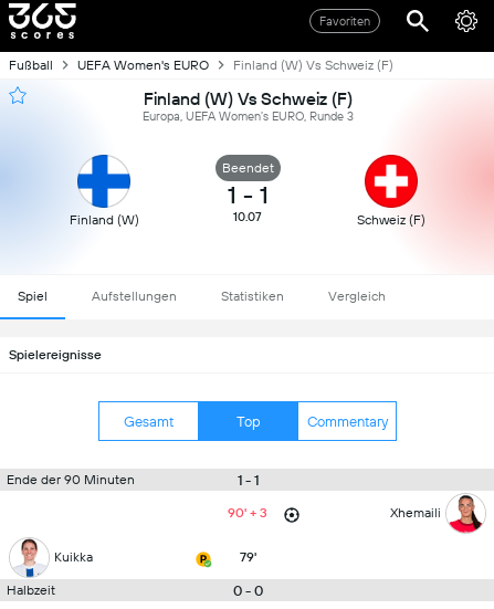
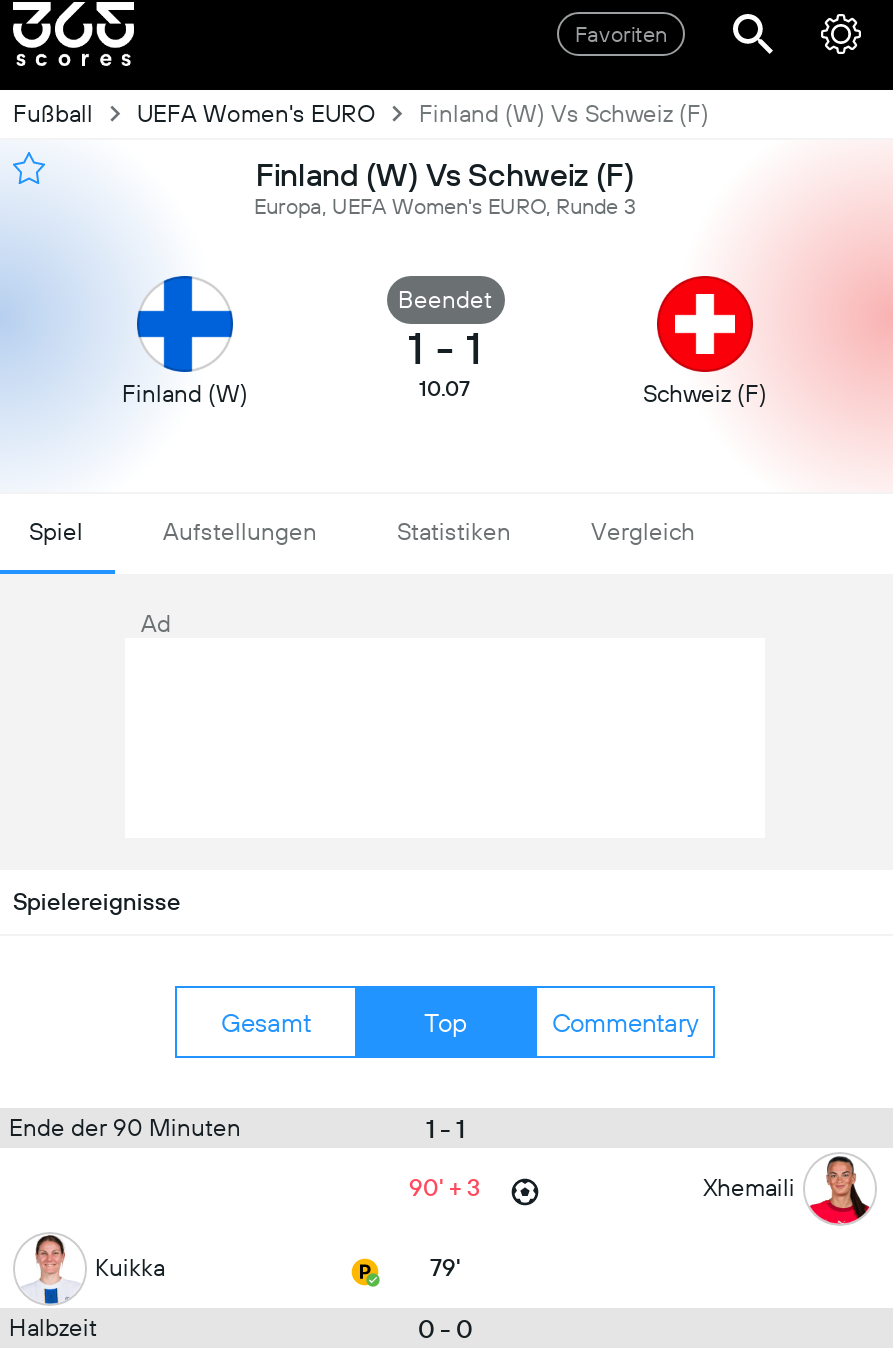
none -> [141,610,171,638] Ad

